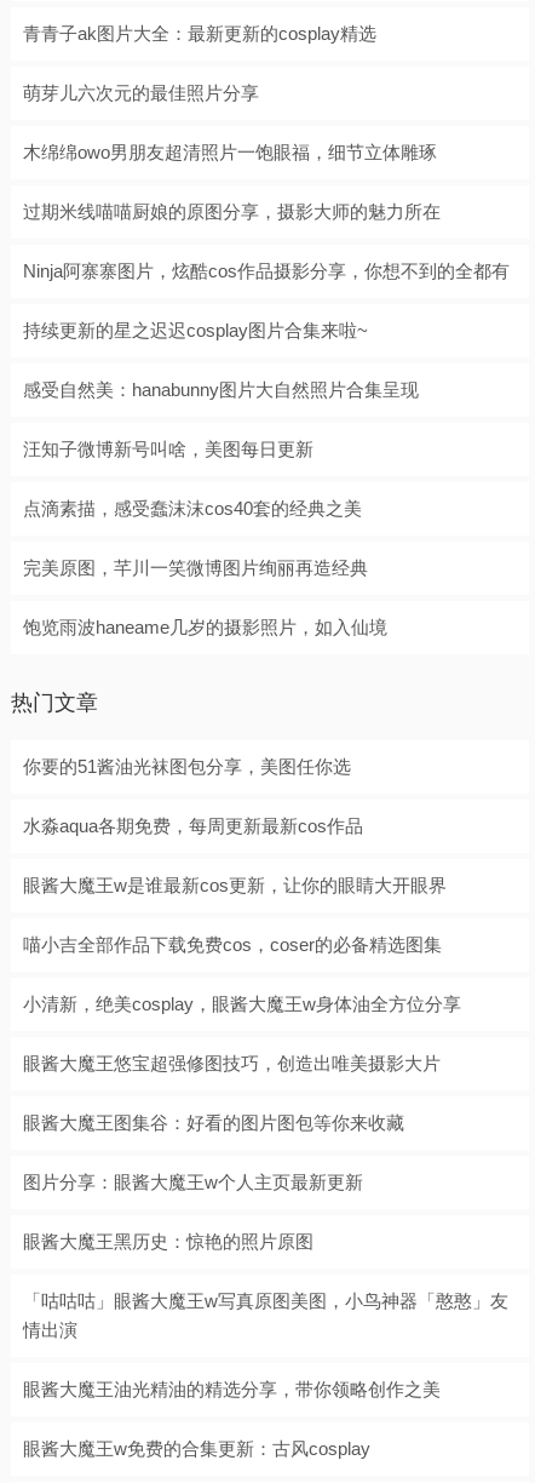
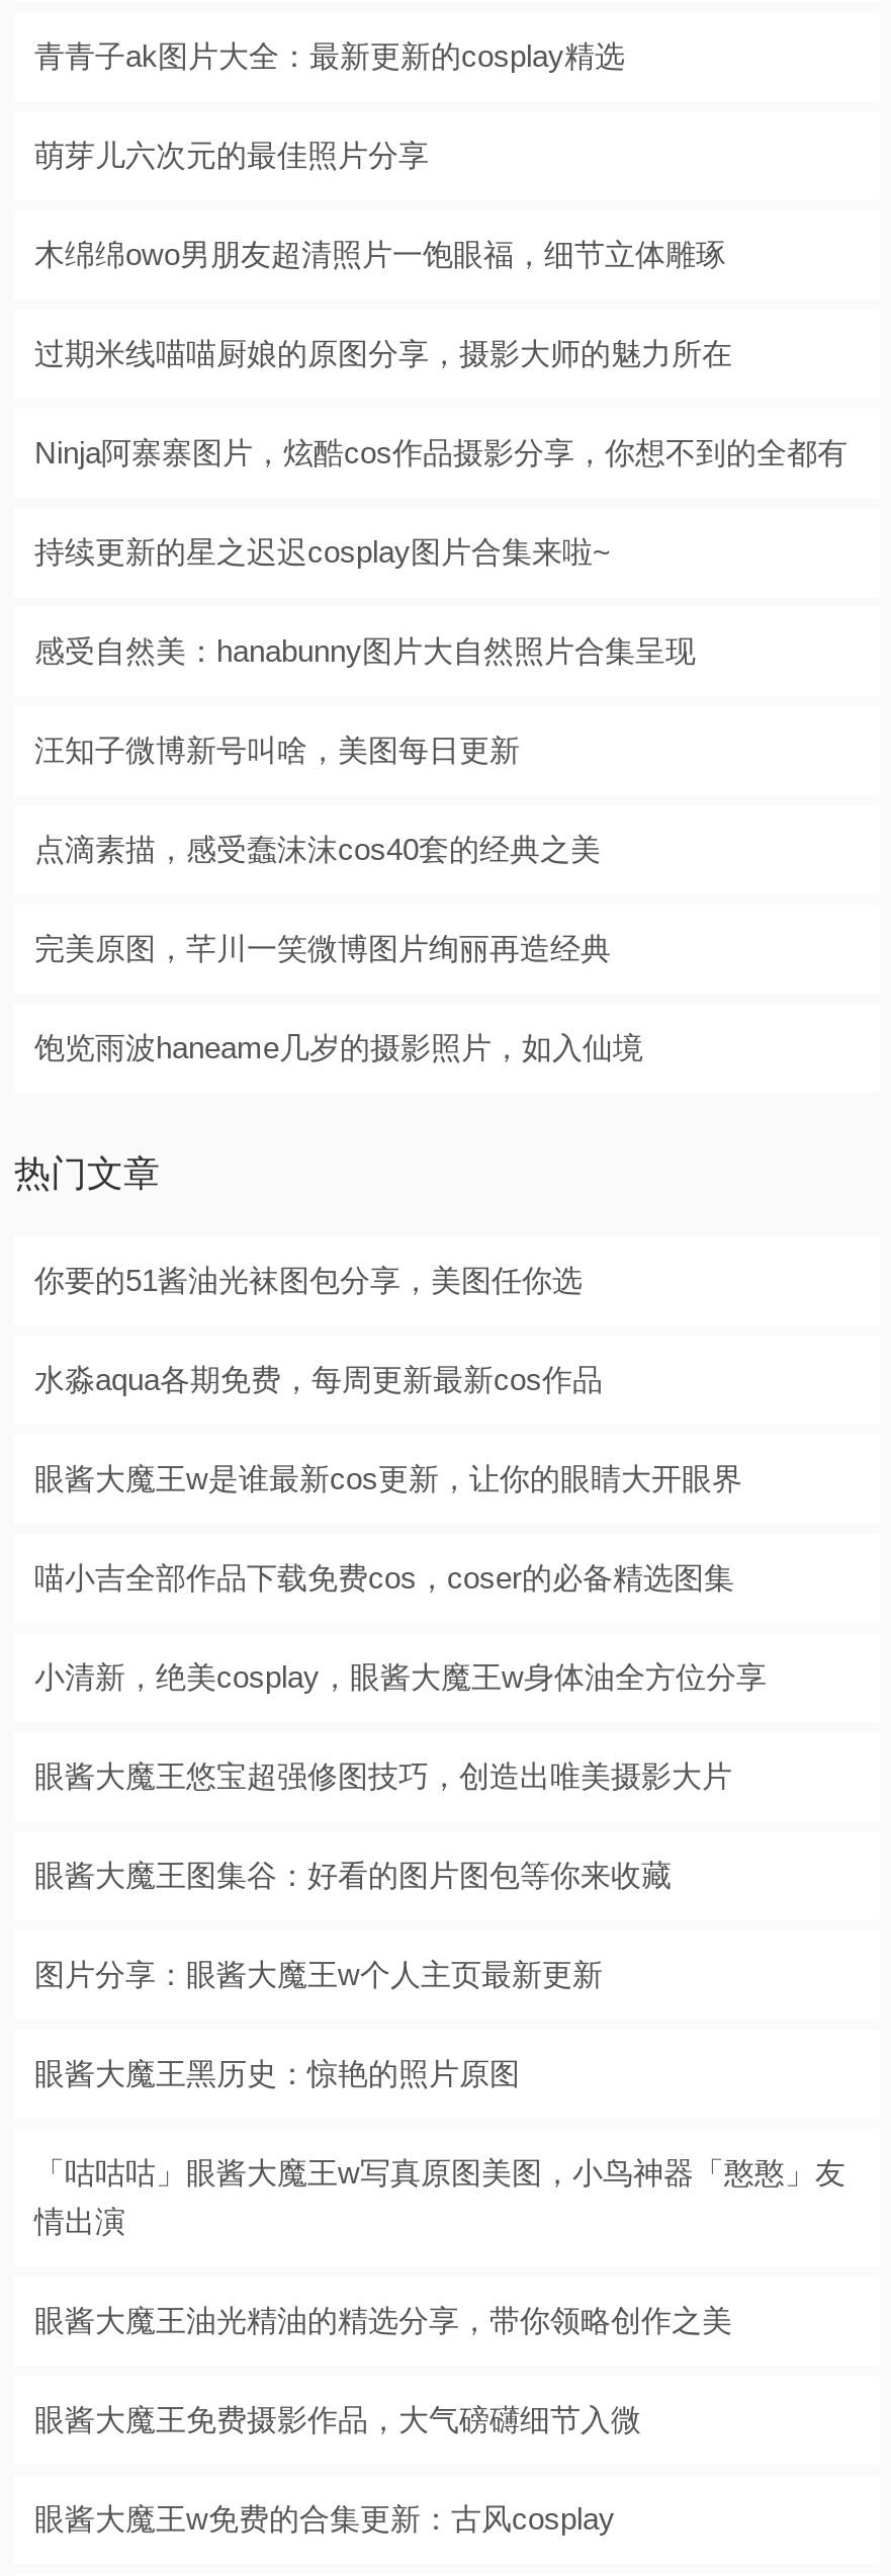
none -> [34,2403,641,2437] 眼酱大魔王免费摄影作品，大气磅礴细节入微

